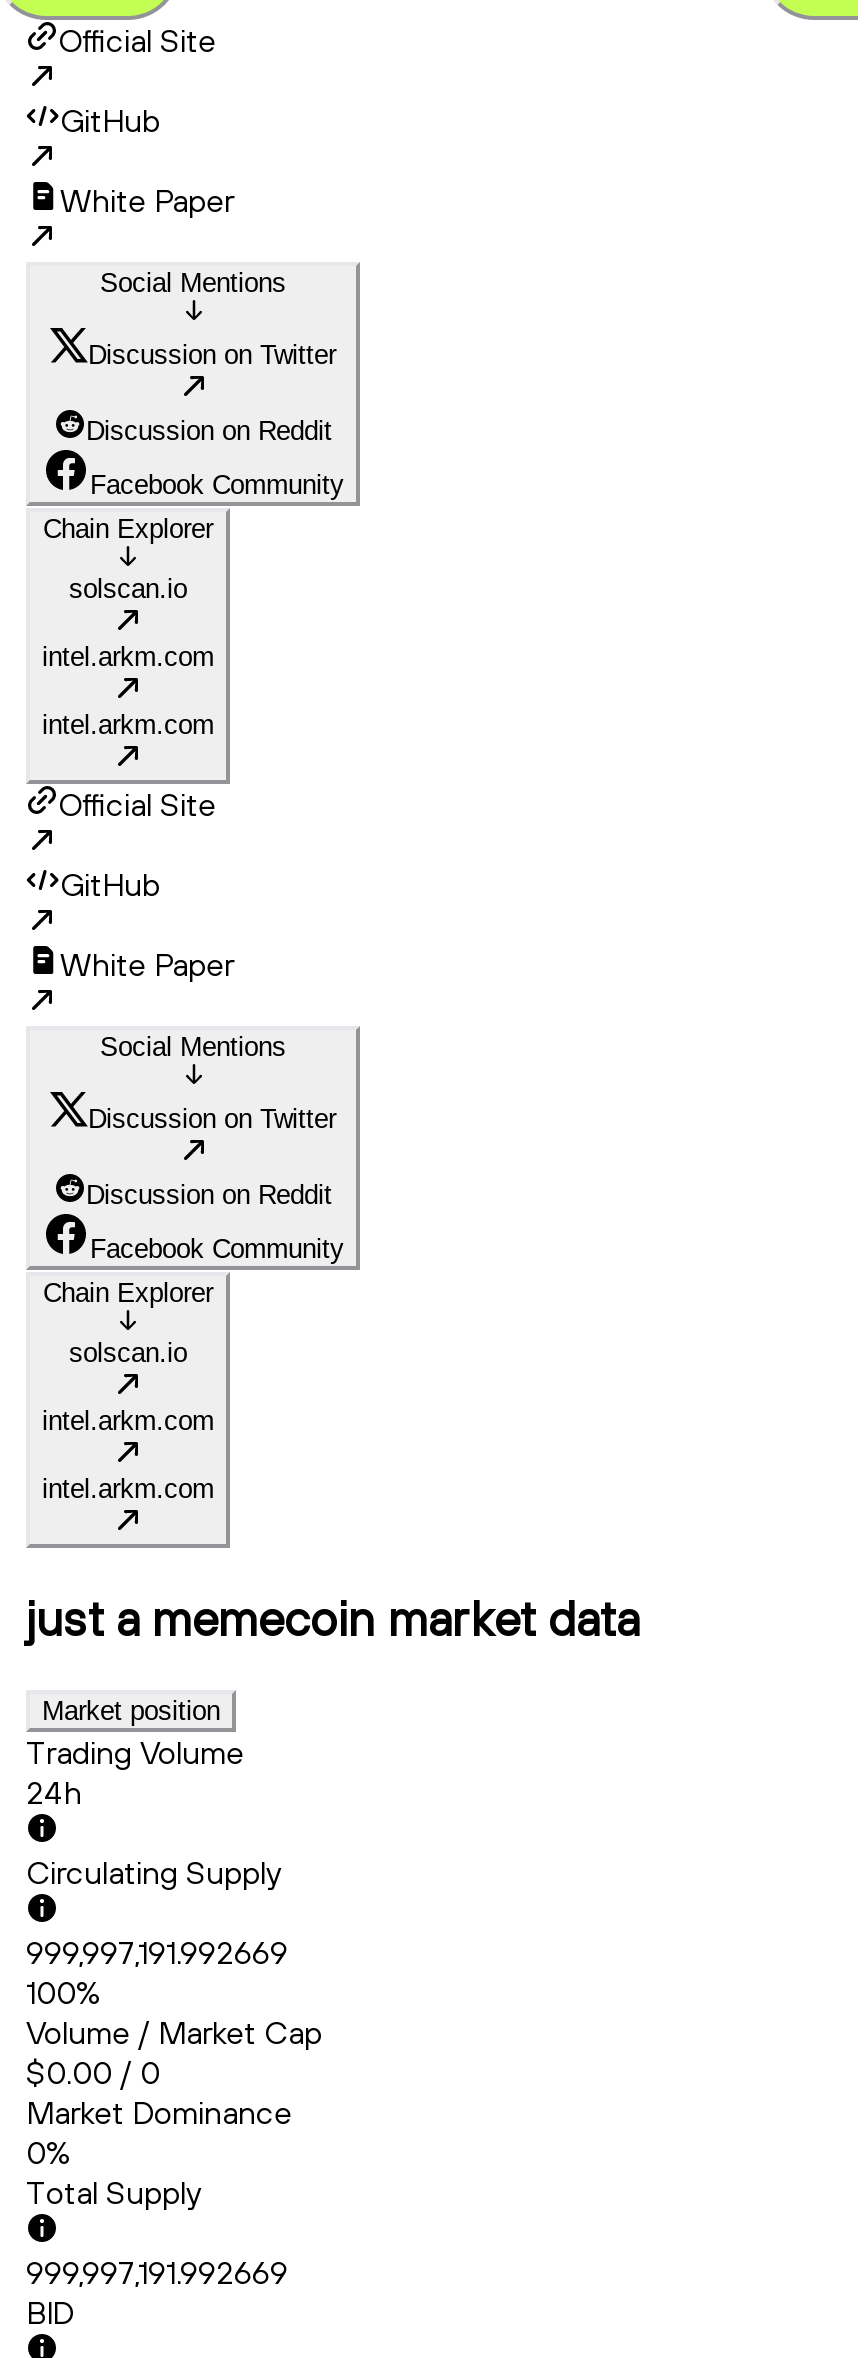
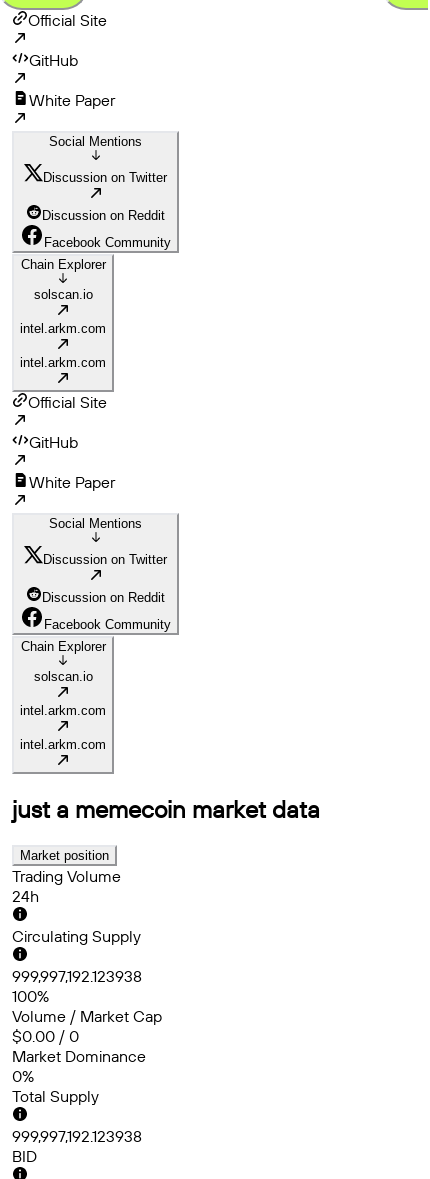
[26,1932,288,1972] 999,997,191.992669 -> [12,966,142,986] 999,997,192.123938
[26,2252,288,2292] 999,997,191.992669 -> [12,1126,142,1146] 999,997,192.123938

